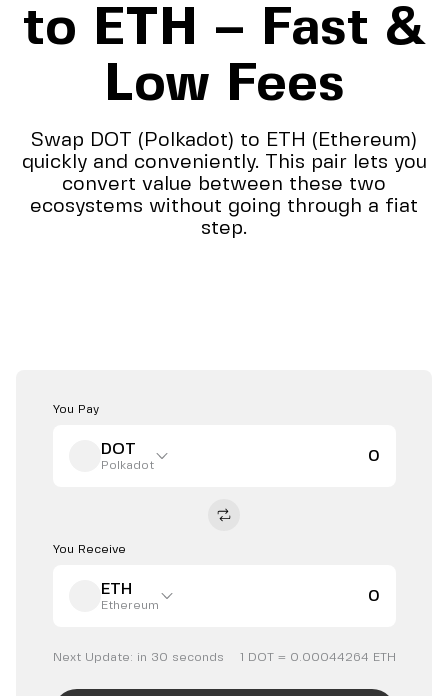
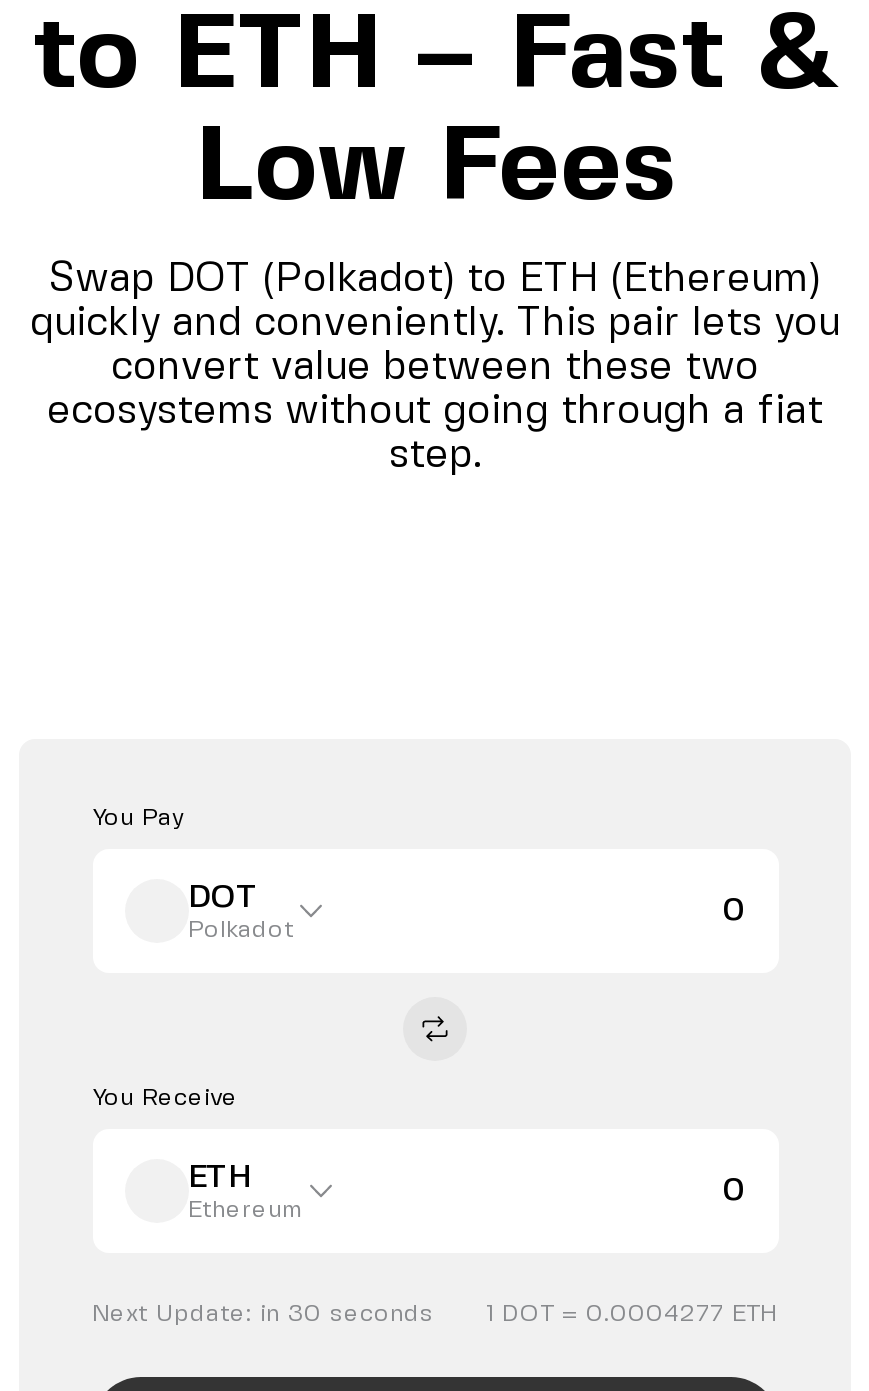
[239,652,395,663] 1 DOT = 0.00044264 ETH -> [486,1303,778,1325] 1 DOT = 0.0004277 ETH

